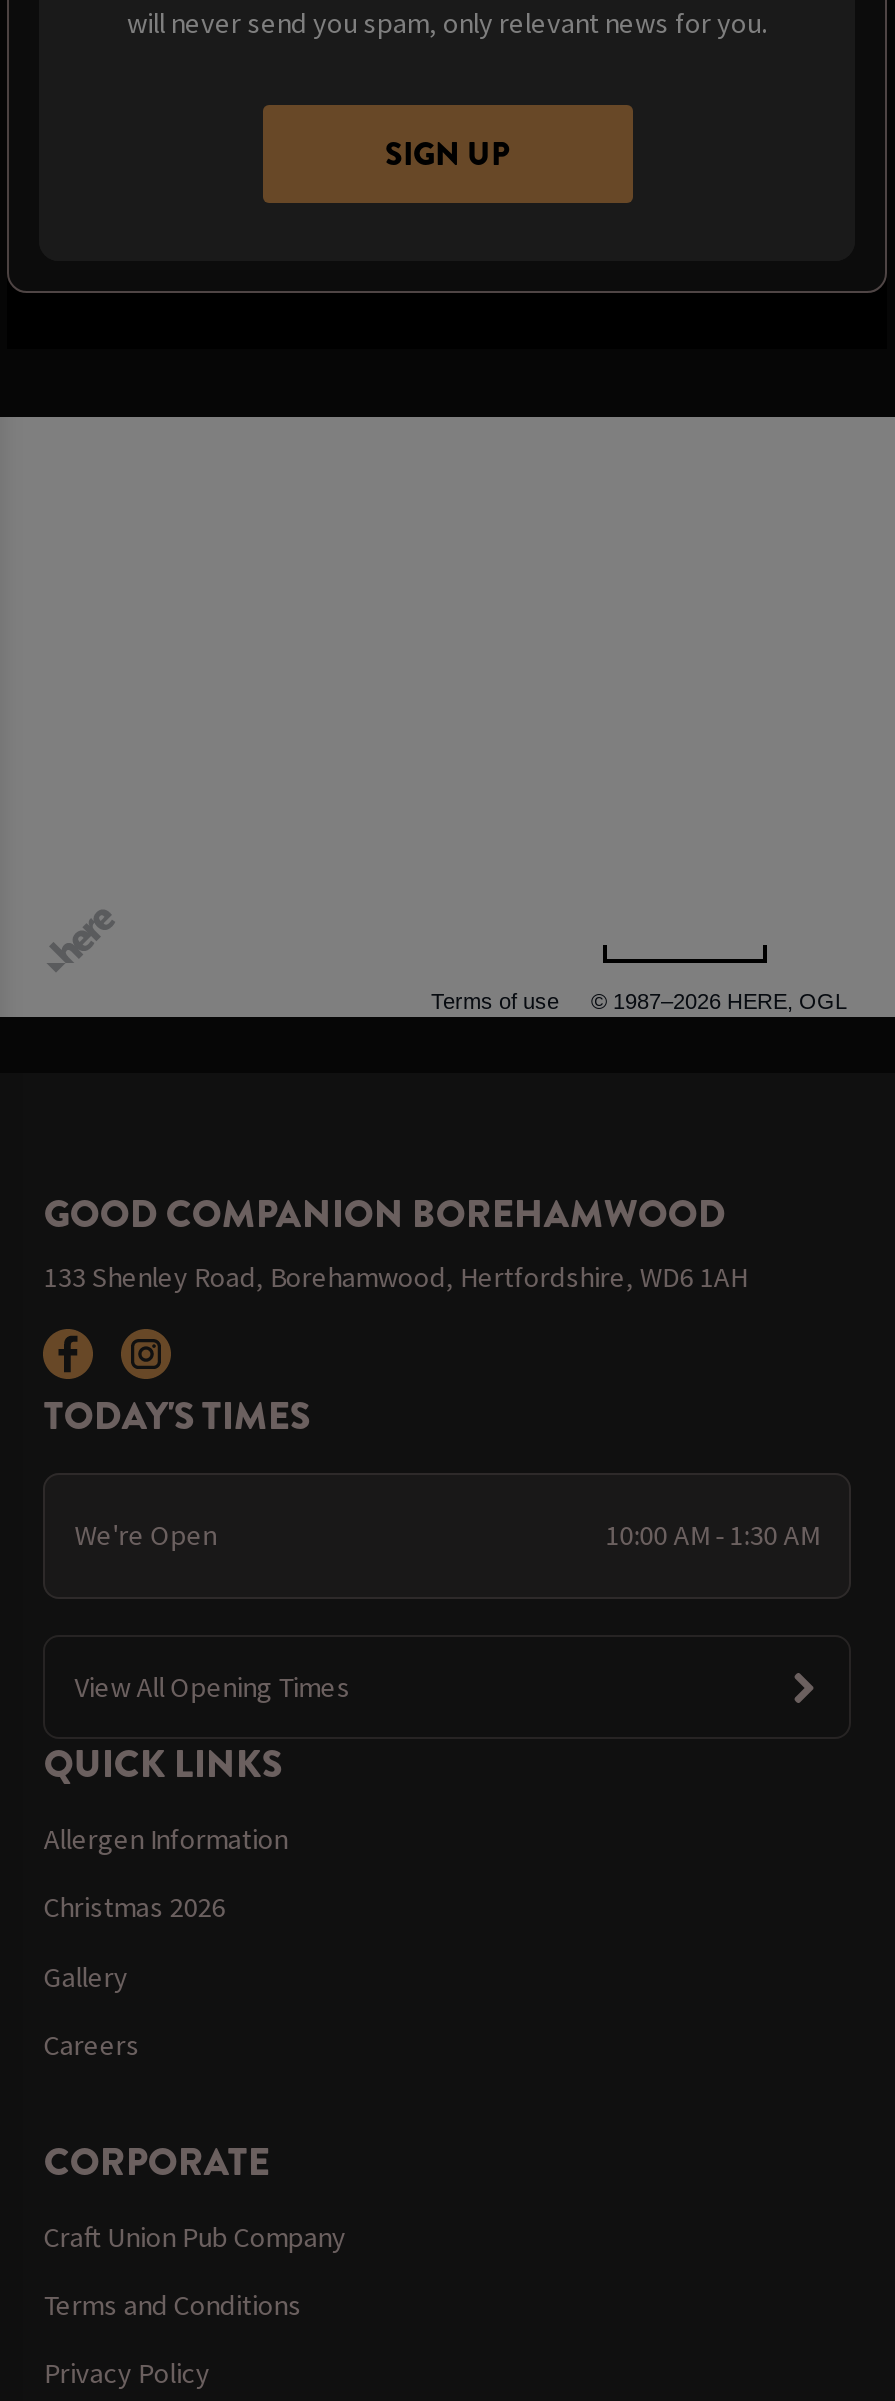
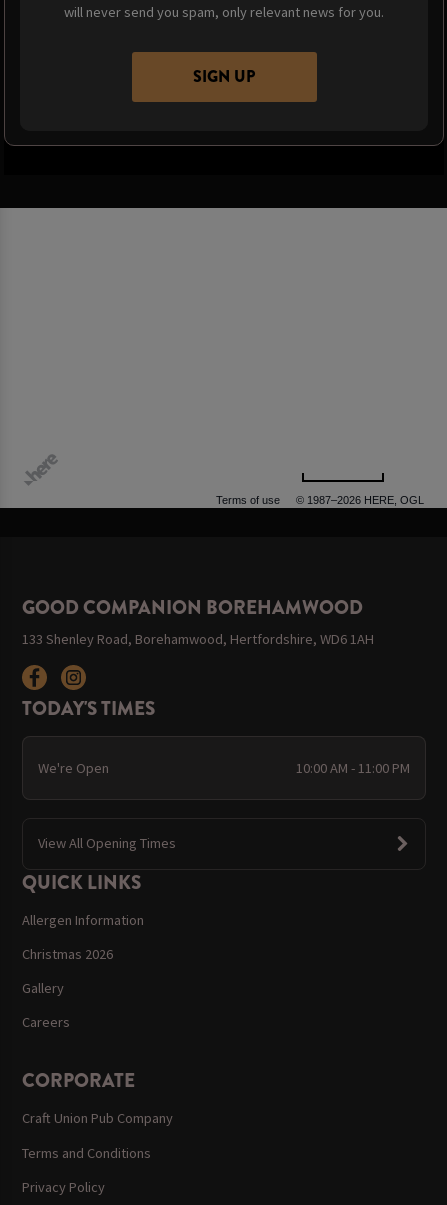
[605,1517,819,1553] 10:00 AM - 1:30 AM -> [296,759,410,777] 10:00 AM - 11:00 PM

